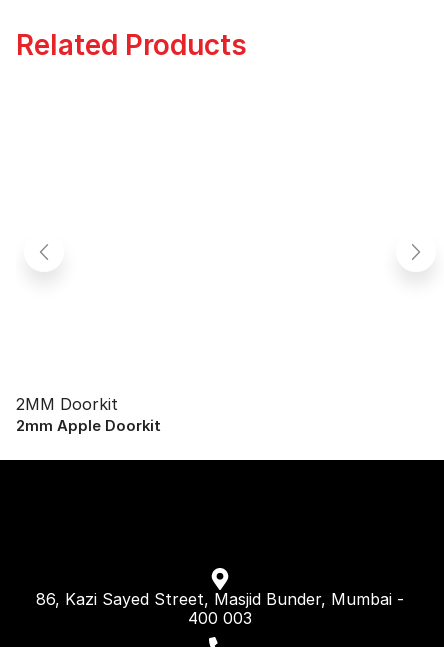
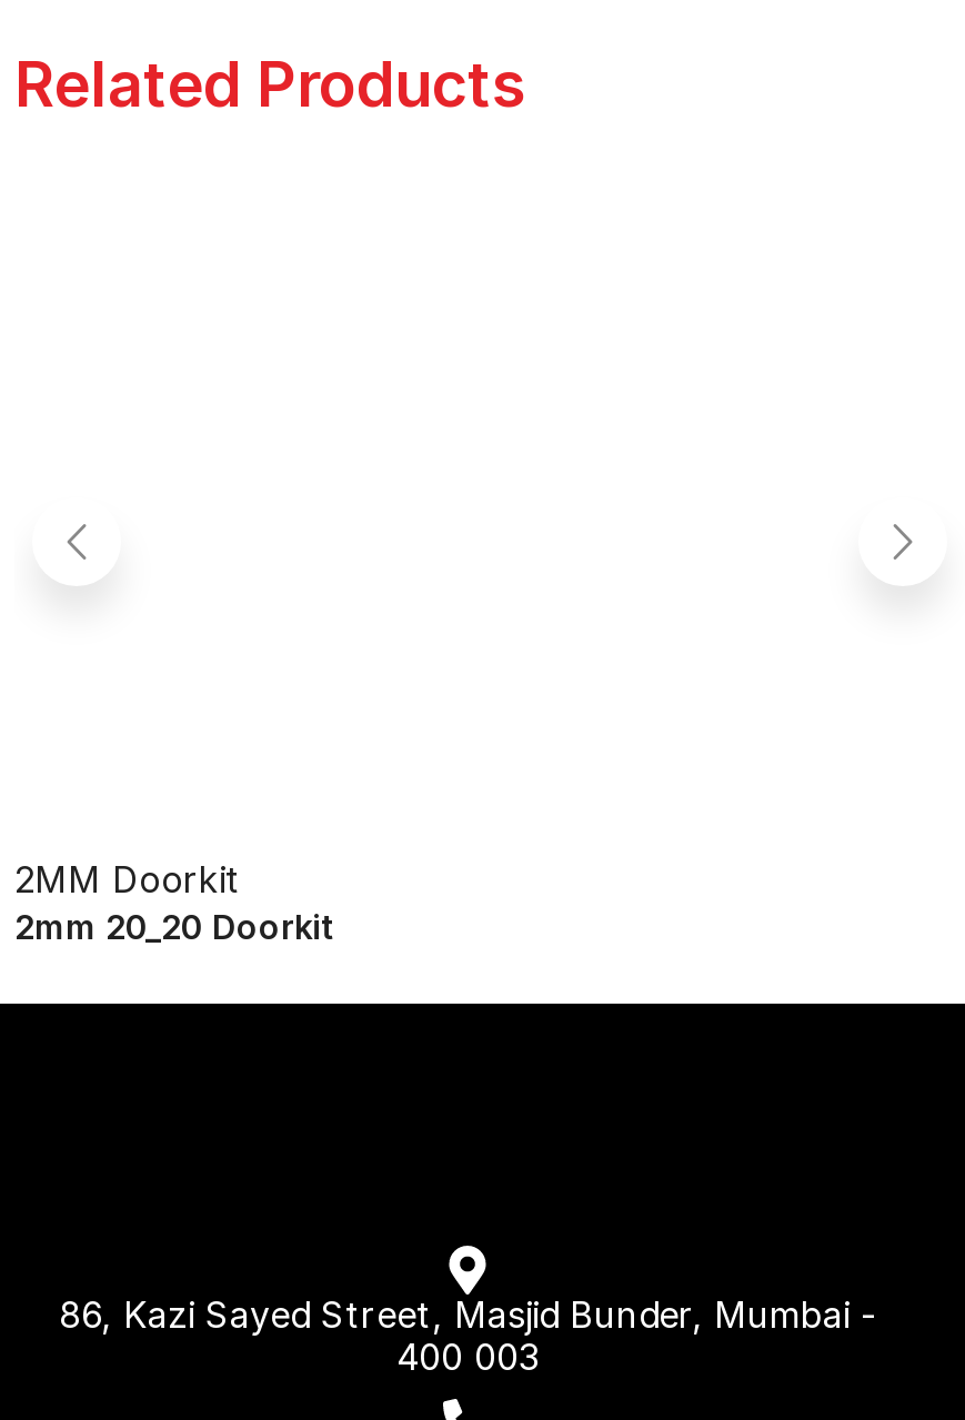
[16,417,161,435] 2mm Apple Doorkit -> [14,909,336,949] 2mm 20_20 Doorkit

